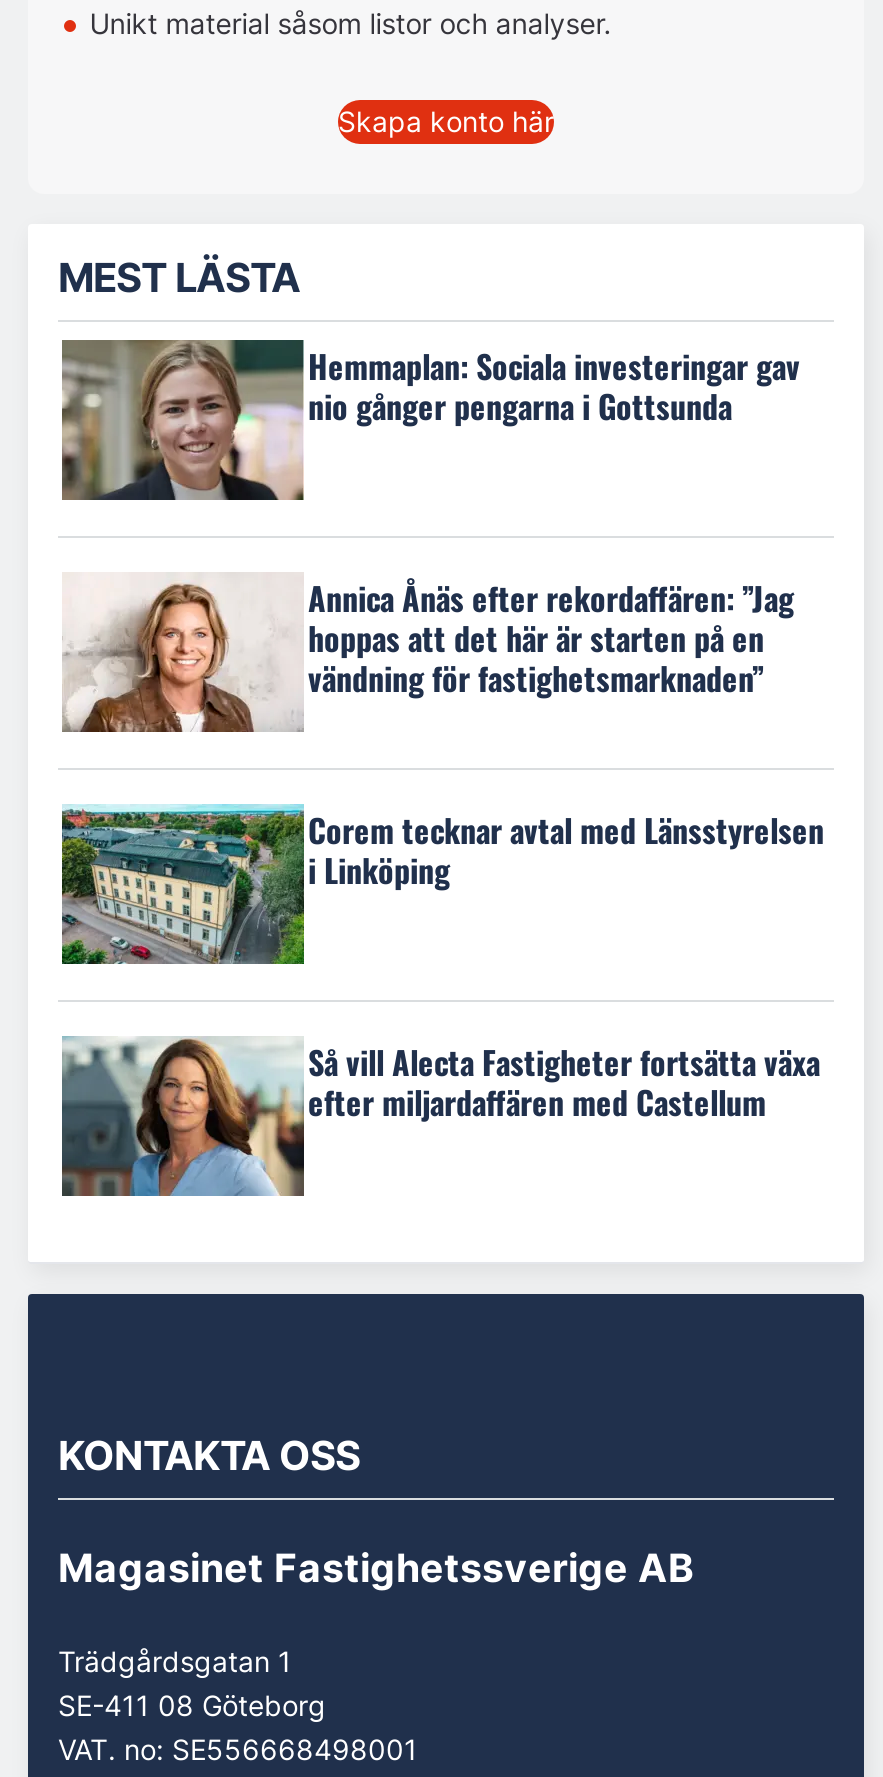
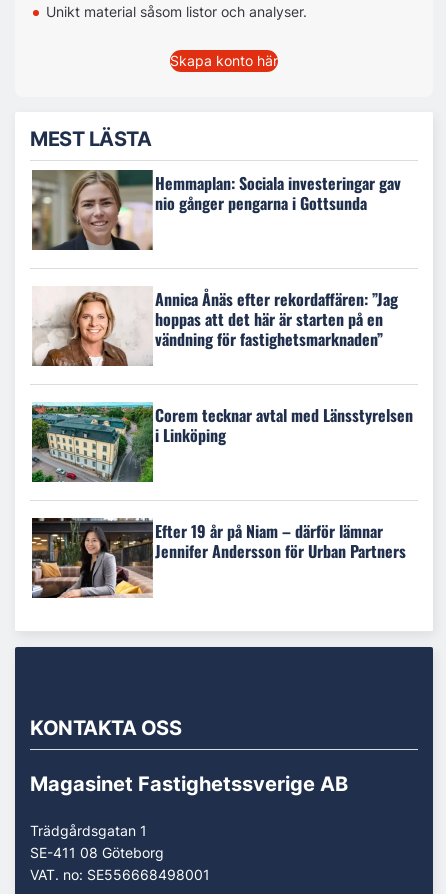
[60,1036,820,1198] [image] | Så vill Alecta Fastigheter fortsätta växa | efter miljardaffären med Castellum -> [31,517,406,599] [image] | Efter 19 år på Niam – därför lämnar | Jennifer Andersson för Urban Partners

